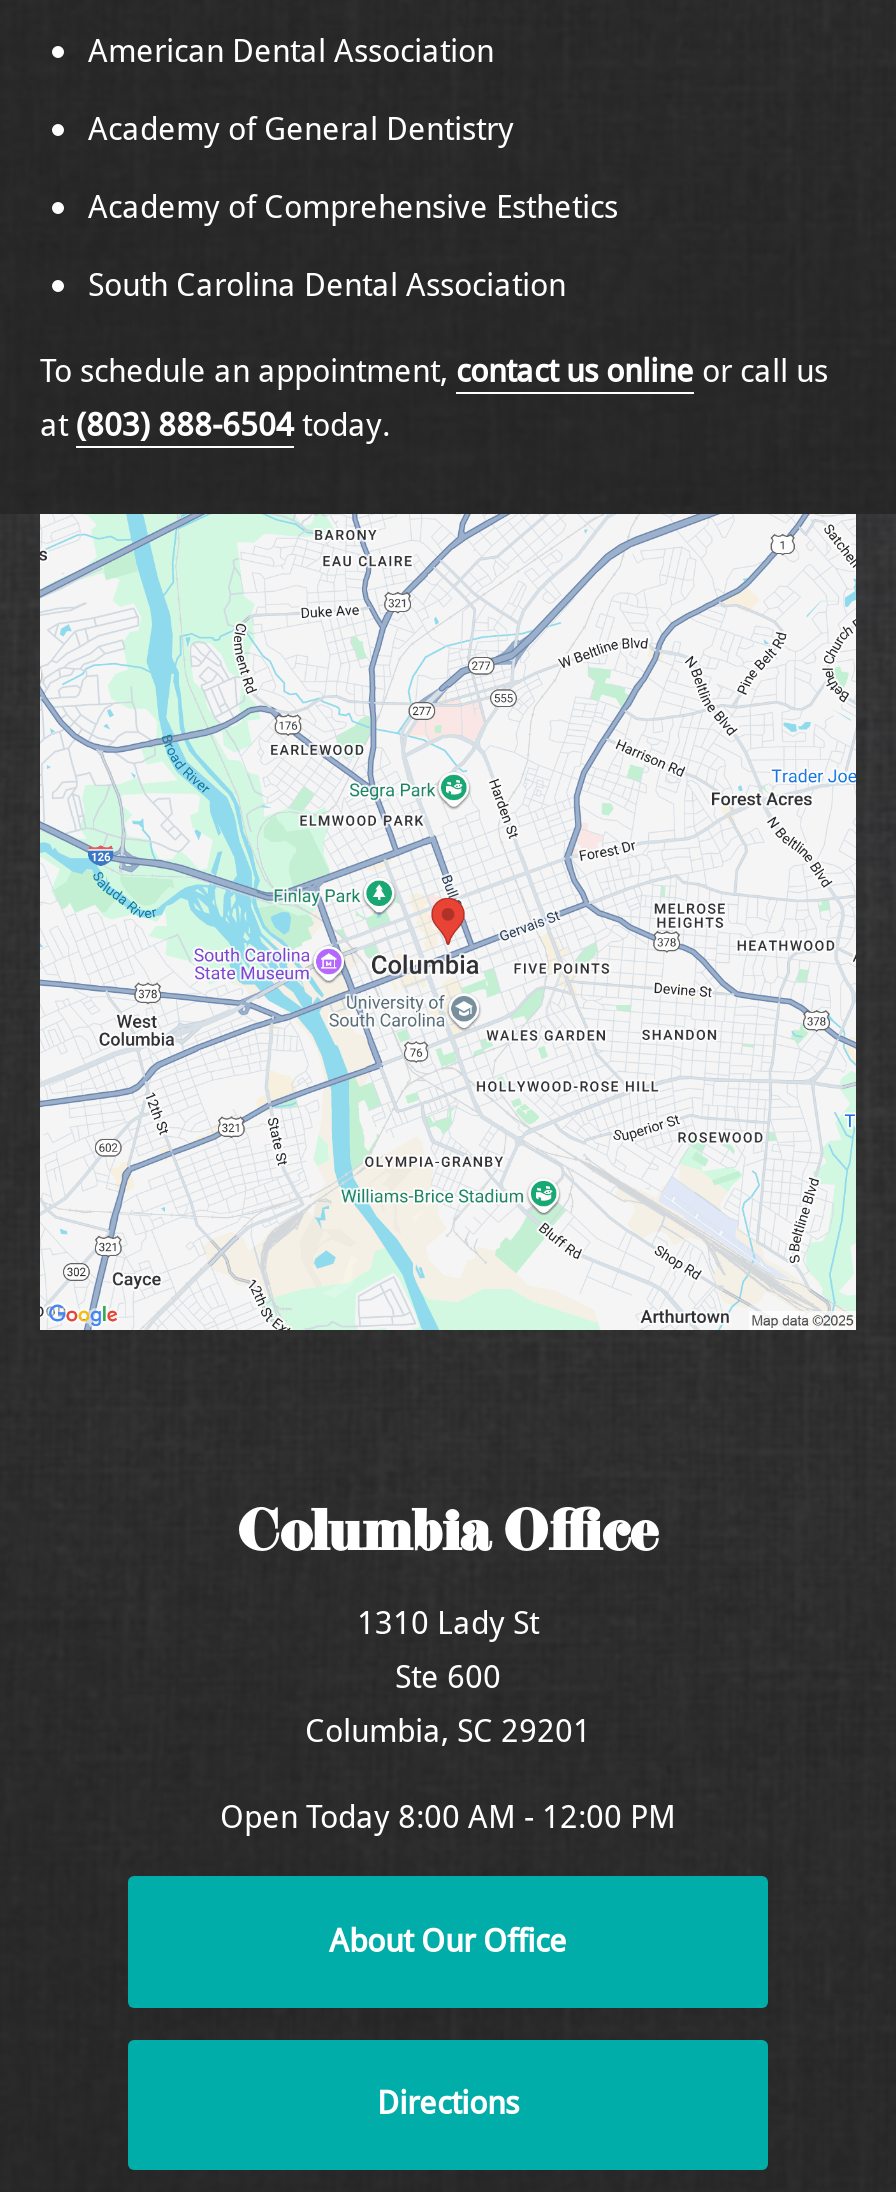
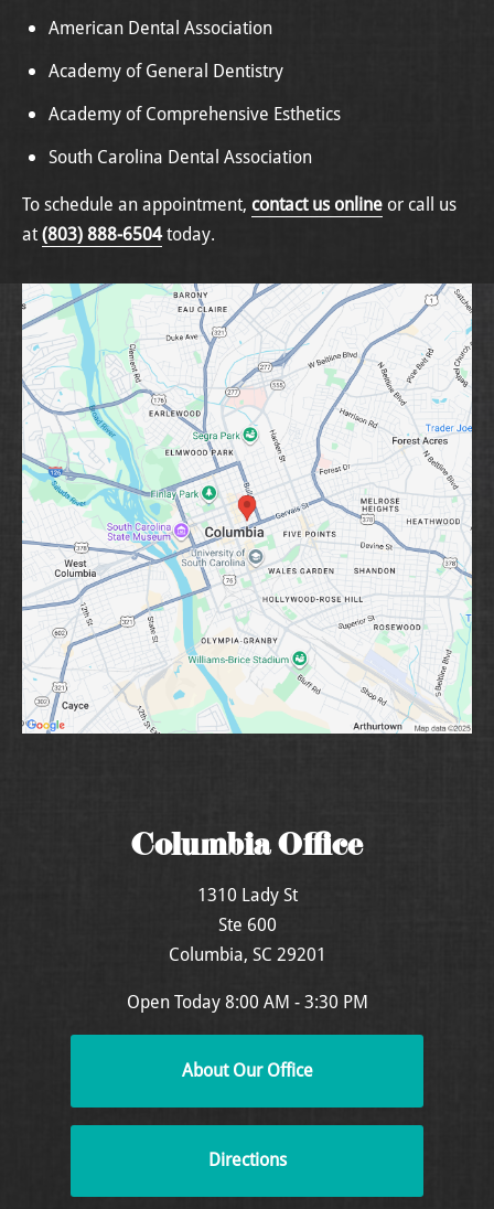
[220,1795,676,1839] Open Today 8:00 AM - 12:00 PM -> [126,990,368,1014] Open Today 8:00 AM - 3:30 PM

